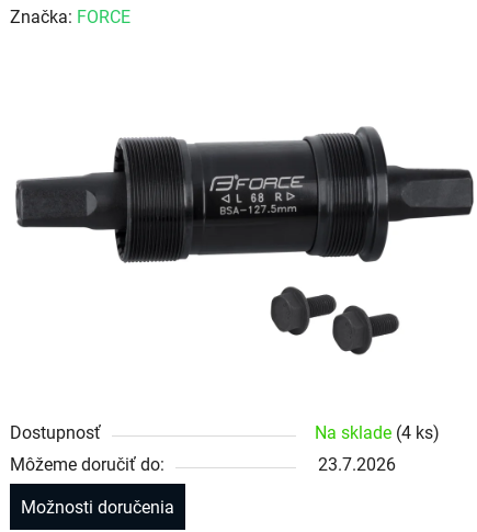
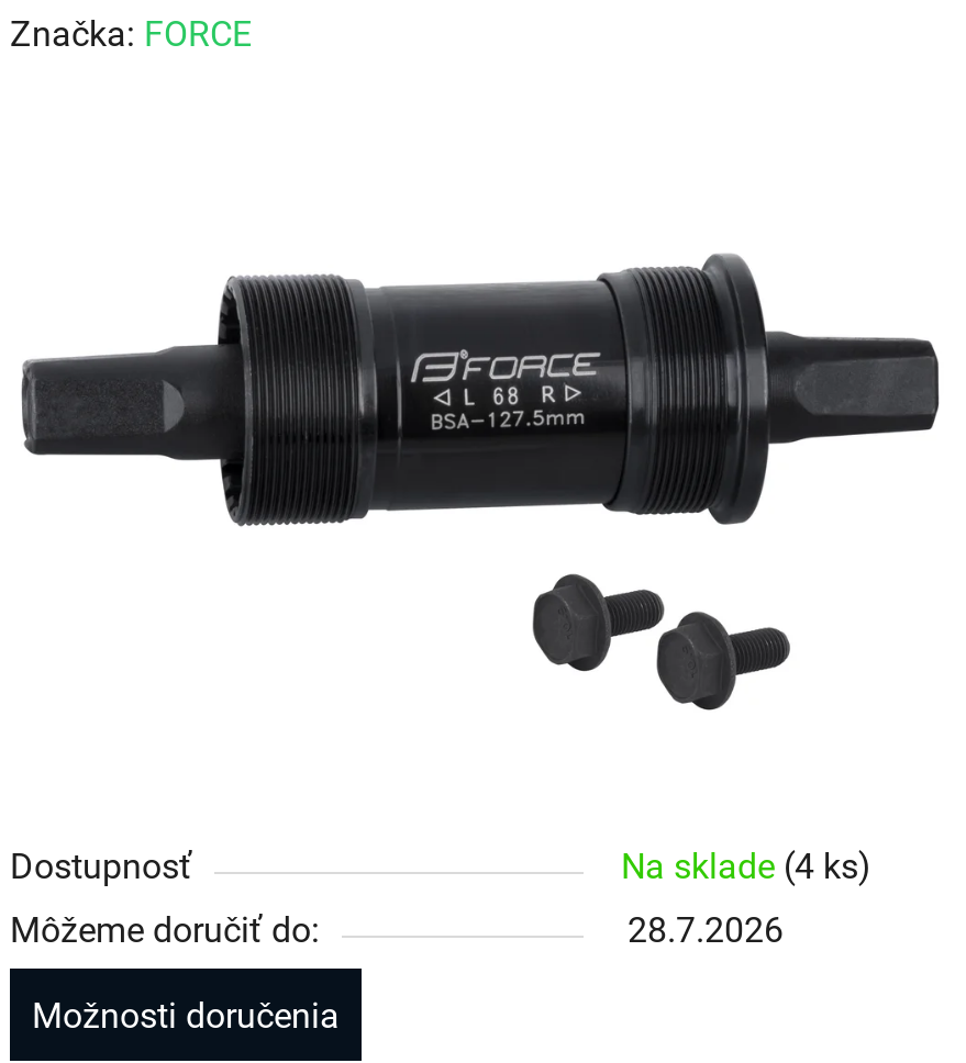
[318,454,396,475] 23.7.2026 -> [628,908,784,950] 28.7.2026

